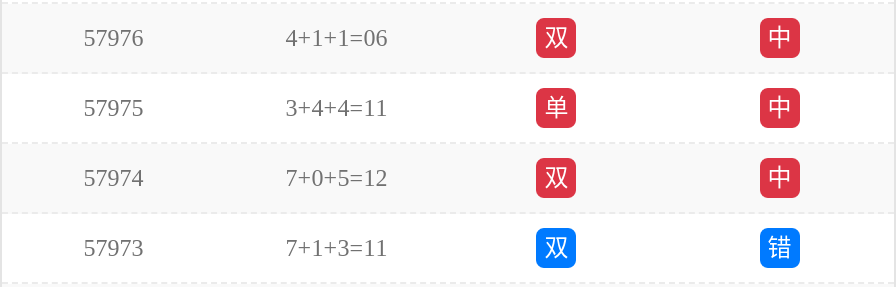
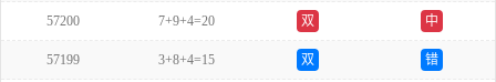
[84,24,144,52] 57976 -> [46,13,79,29] 57200
[286,24,388,52] 4+1+1=06 -> [158,13,215,29] 7+9+4=20
[84,94,792,262] 57975 | 3+4+4=11 | 单 | 中 | 57974 | 7+0+5=12 | 双 | 中 | 57973 | 7+1+3=11 -> [46,52,215,68] 57199 | 3+8+4=15

